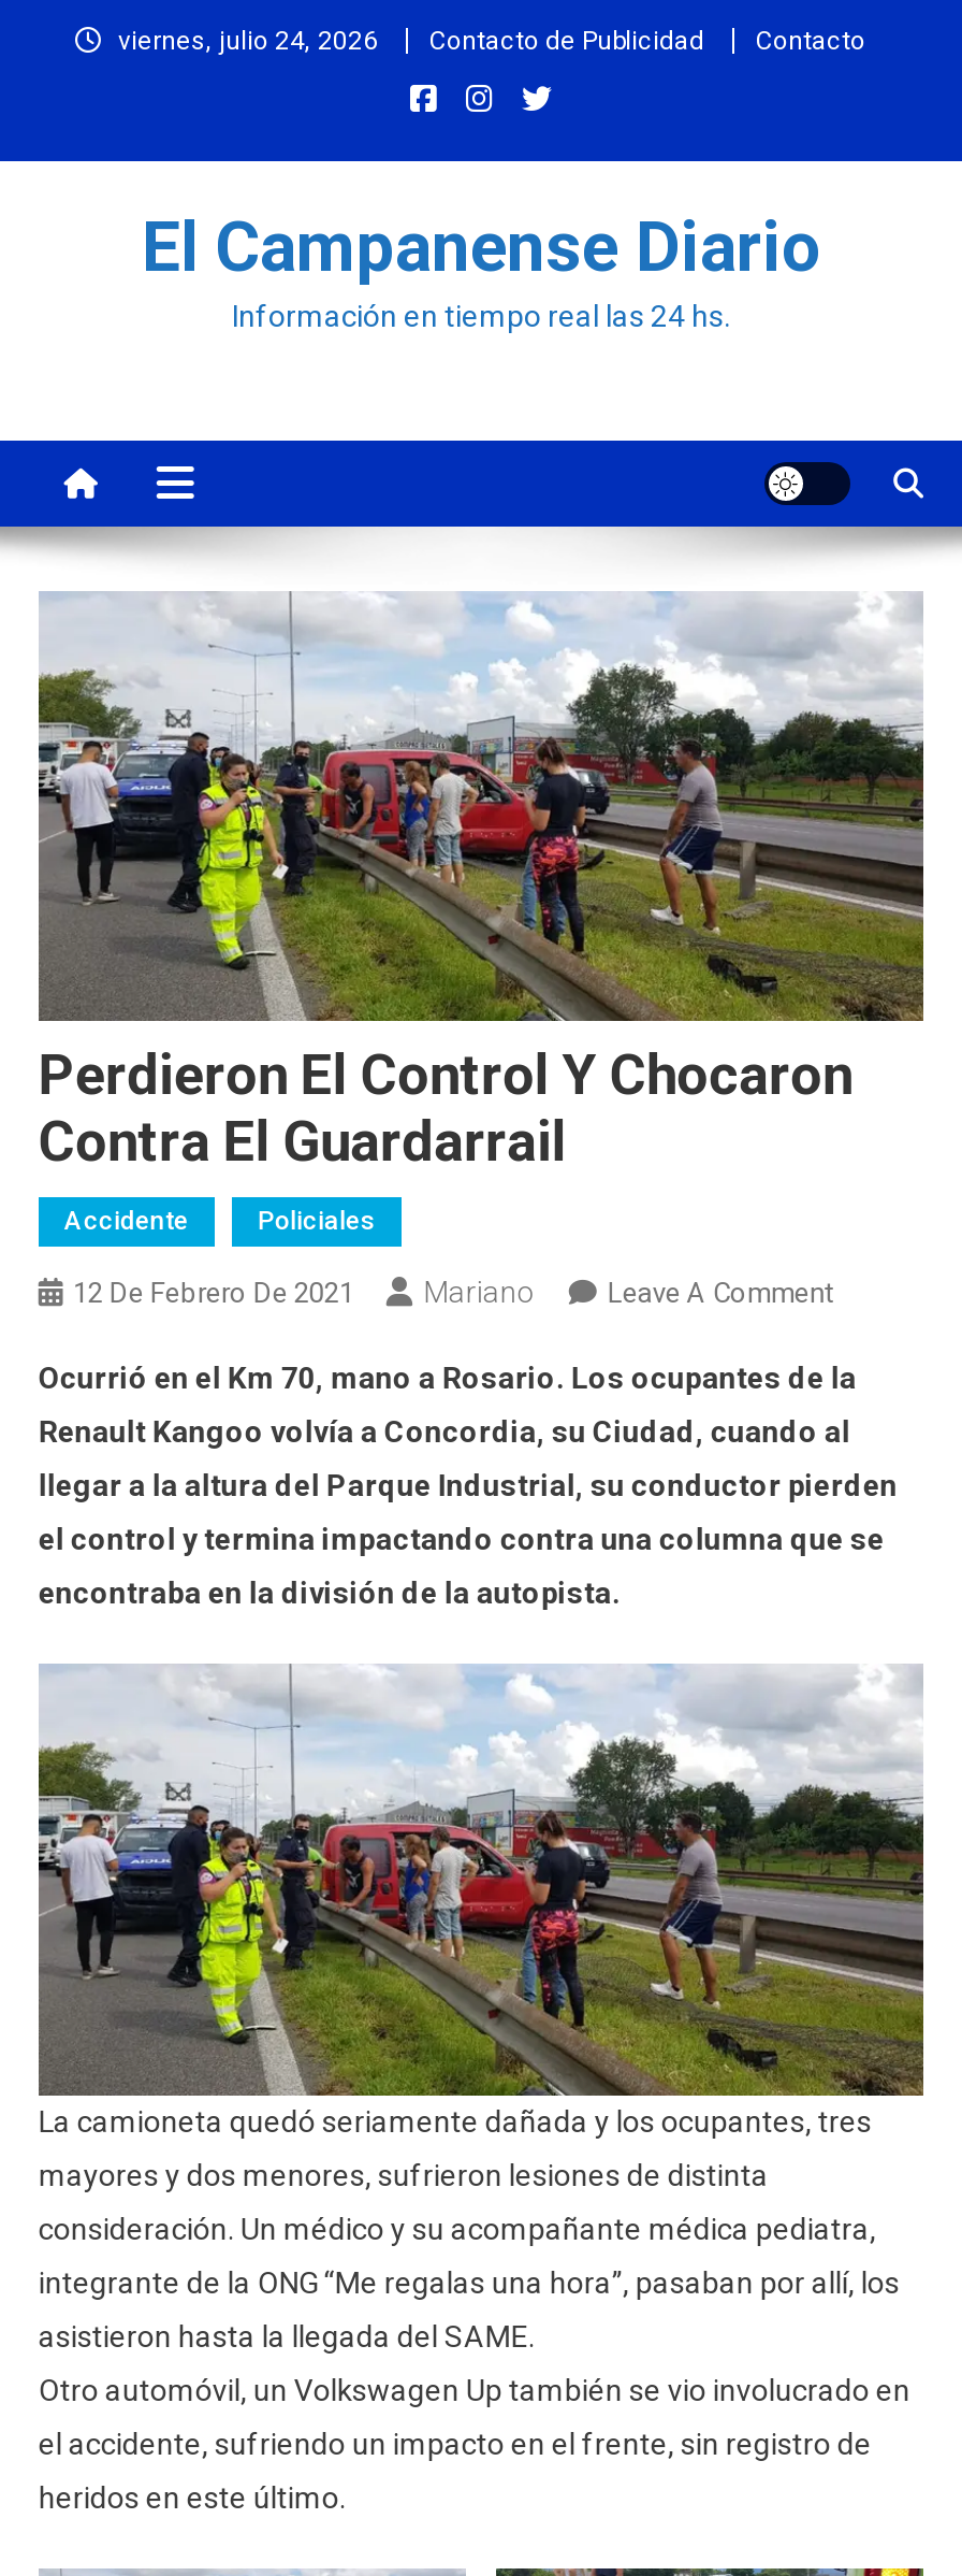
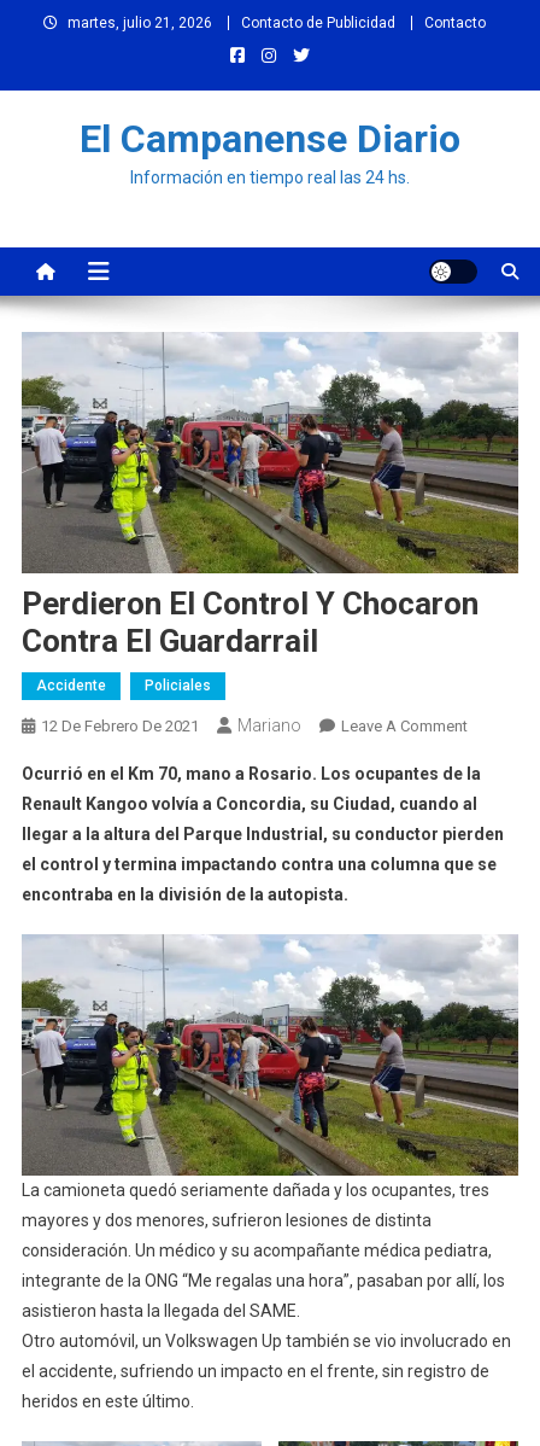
[118,26,378,56] viernes, julio 24, 2026 -> [67,14,212,31] martes, julio 21, 2026

